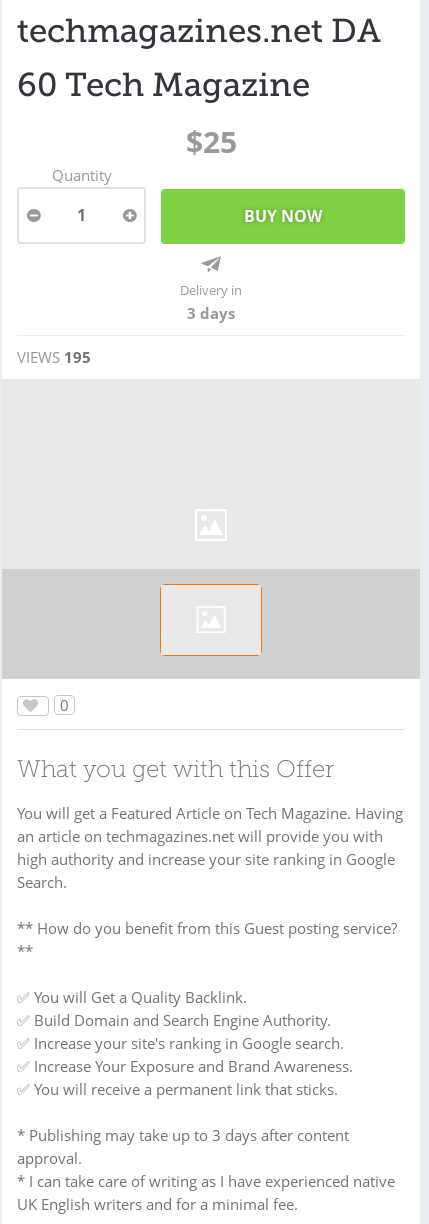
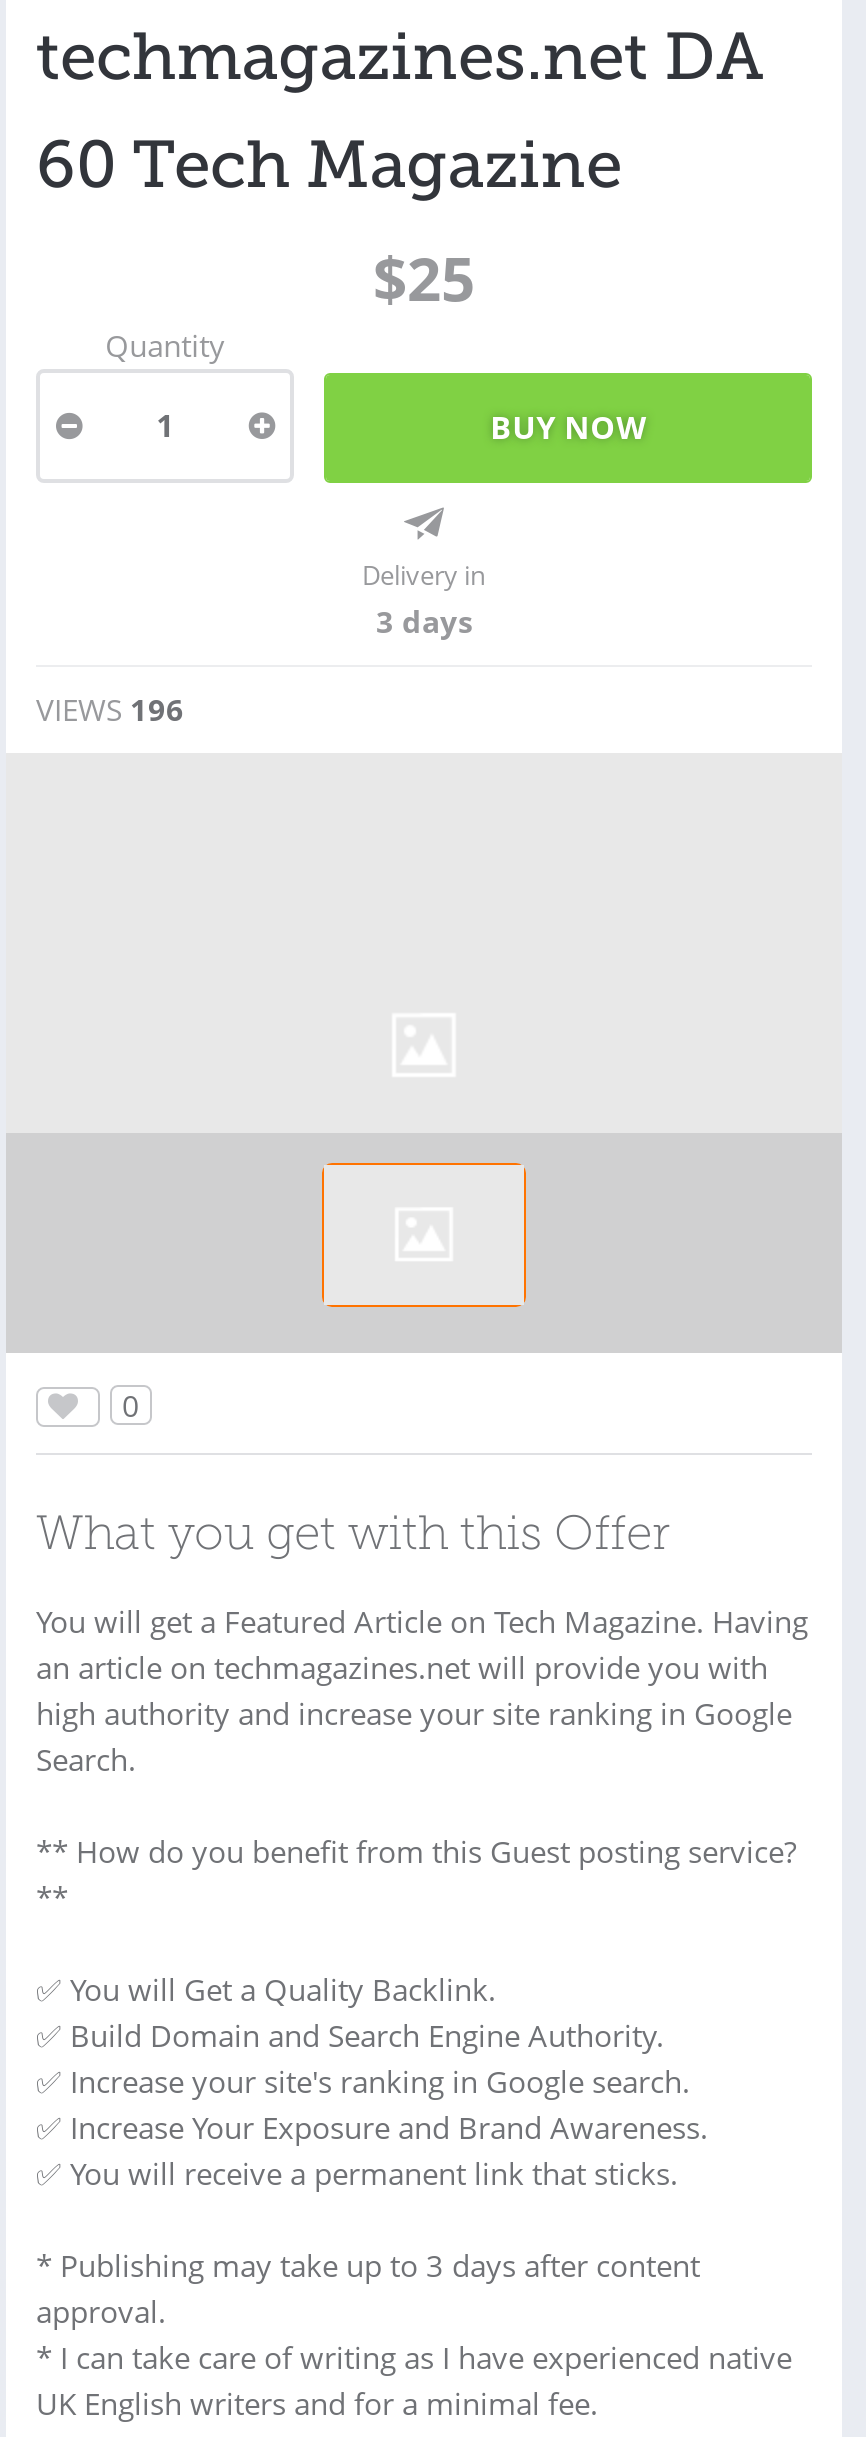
[17,347,91,367] VIEWS 195 -> [36,689,184,729] VIEWS 196

